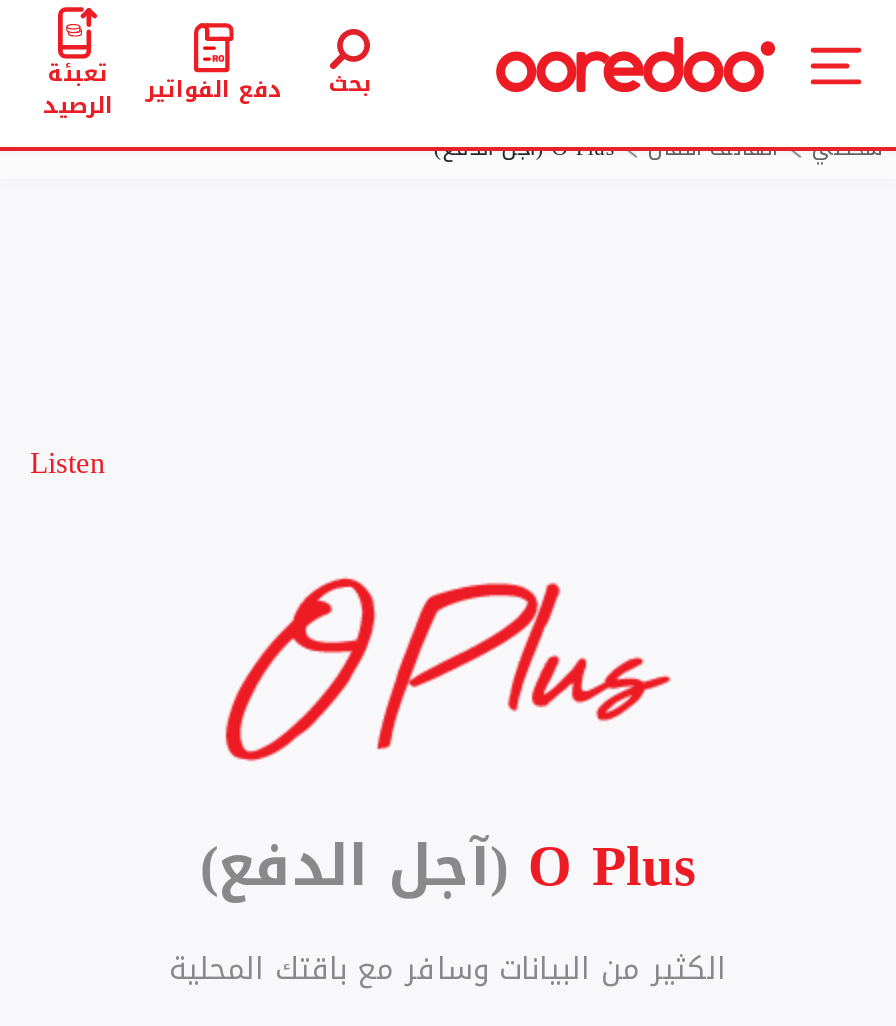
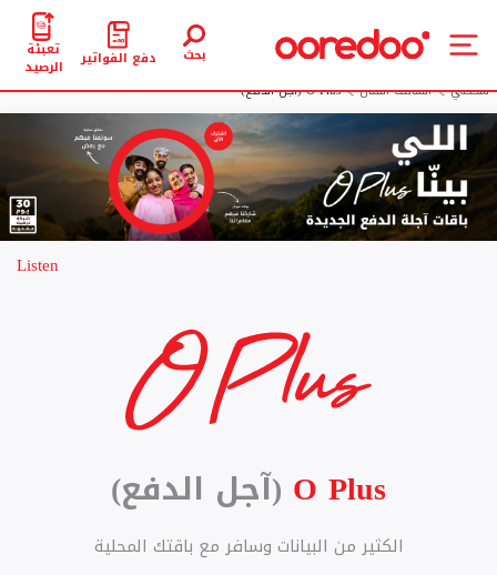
none -> [3,112,494,242] [image]

